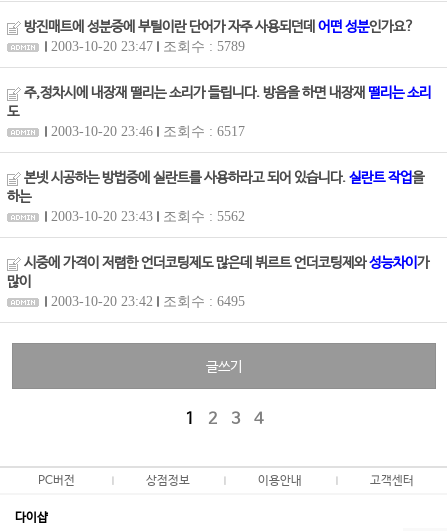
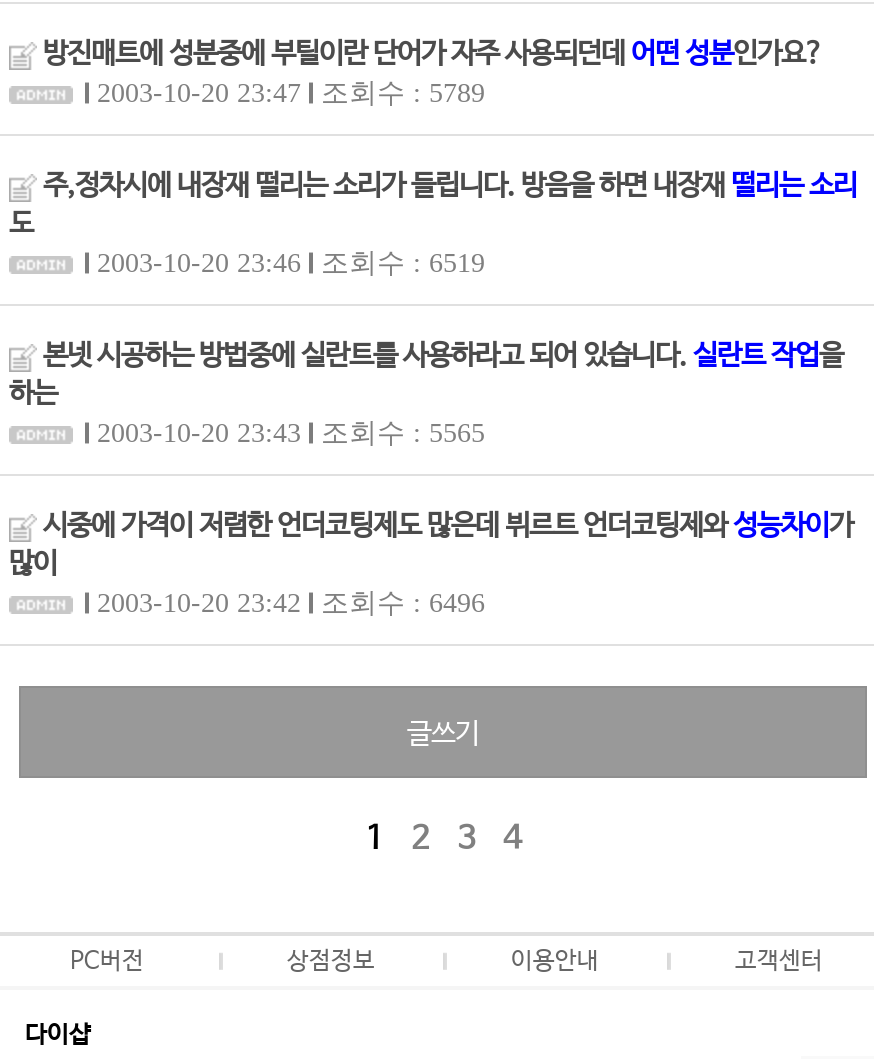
[51,124,245,139] 2003-10-20 23:46 조회수 : 6517 -> [97,248,485,278] 2003-10-20 23:46 조회수 : 6519
[51,209,245,224] 2003-10-20 23:43 조회수 : 5562 -> [97,418,485,448] 2003-10-20 23:43 조회수 : 5565
[51,294,245,309] 2003-10-20 23:42 조회수 : 6495 -> [97,588,485,618] 2003-10-20 23:42 조회수 : 6496

